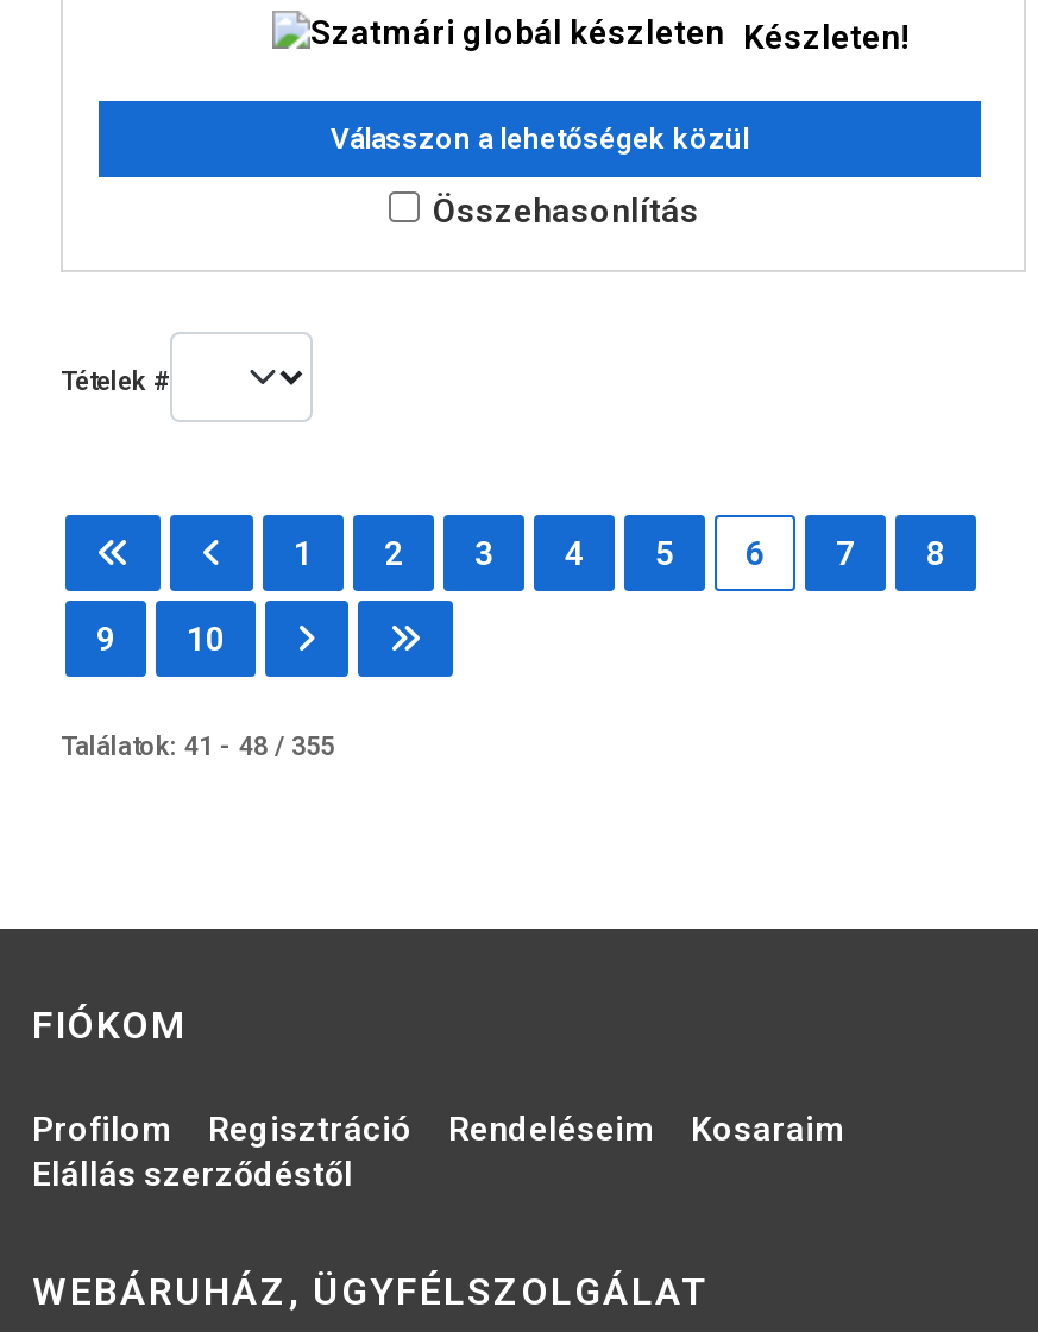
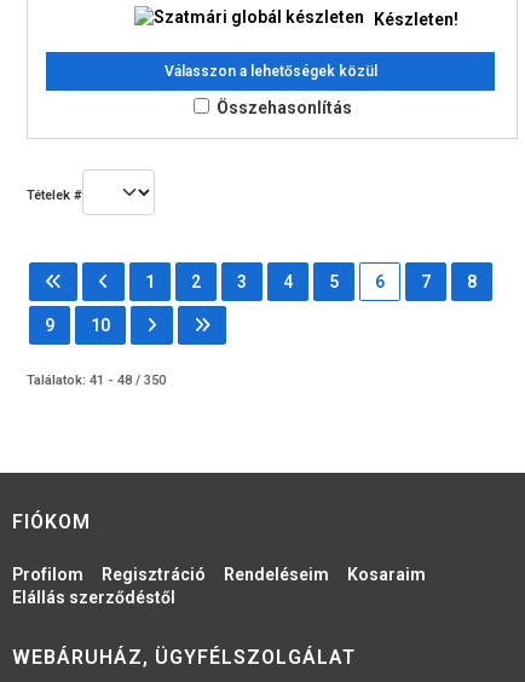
[61,731,334,762] Találatok: 41 - 48 / 355 -> [27,372,166,388] Találatok: 41 - 48 / 350

